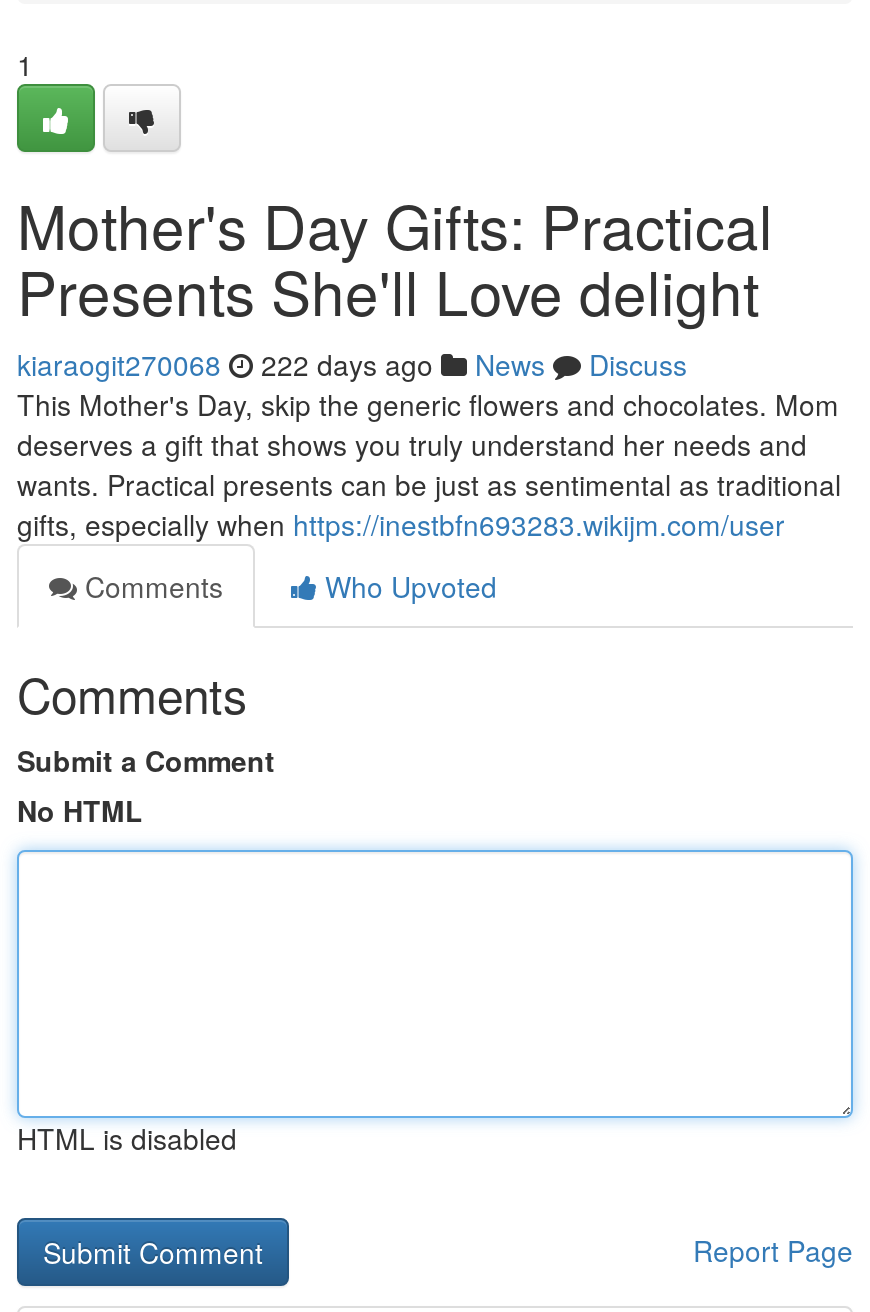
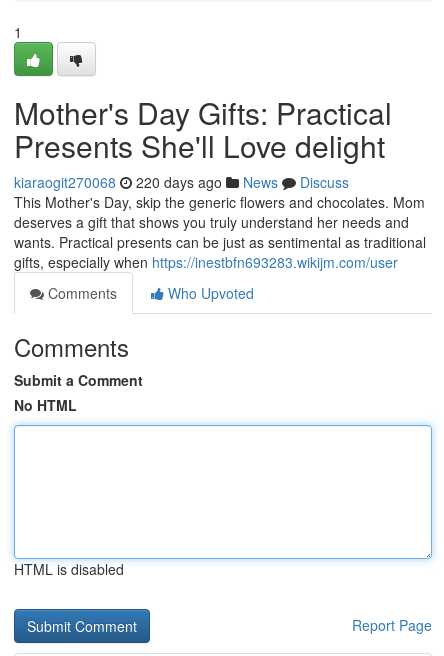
[17,344,687,384] kiaraogit270068 222 days ago News Discuss -> [14,172,349,192] kiaraogit270068 220 days ago News Discuss

